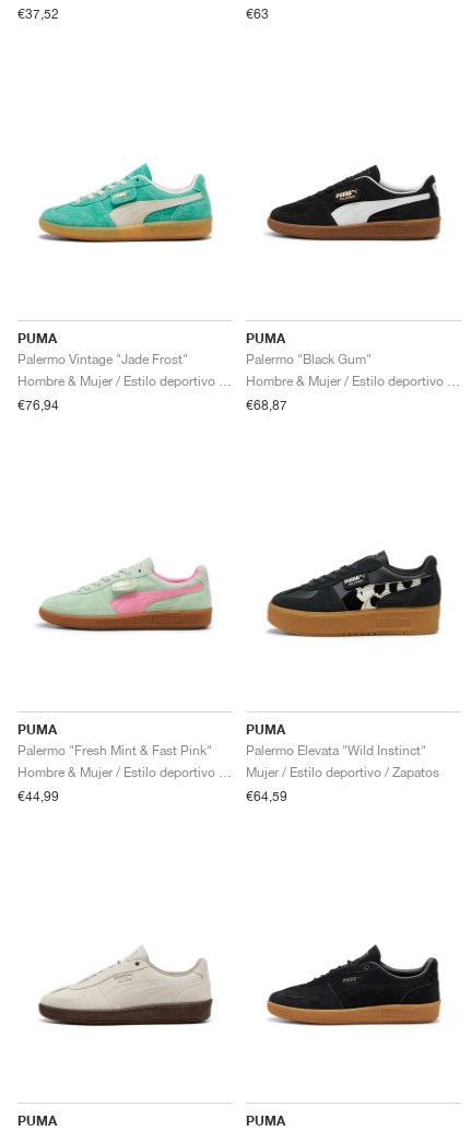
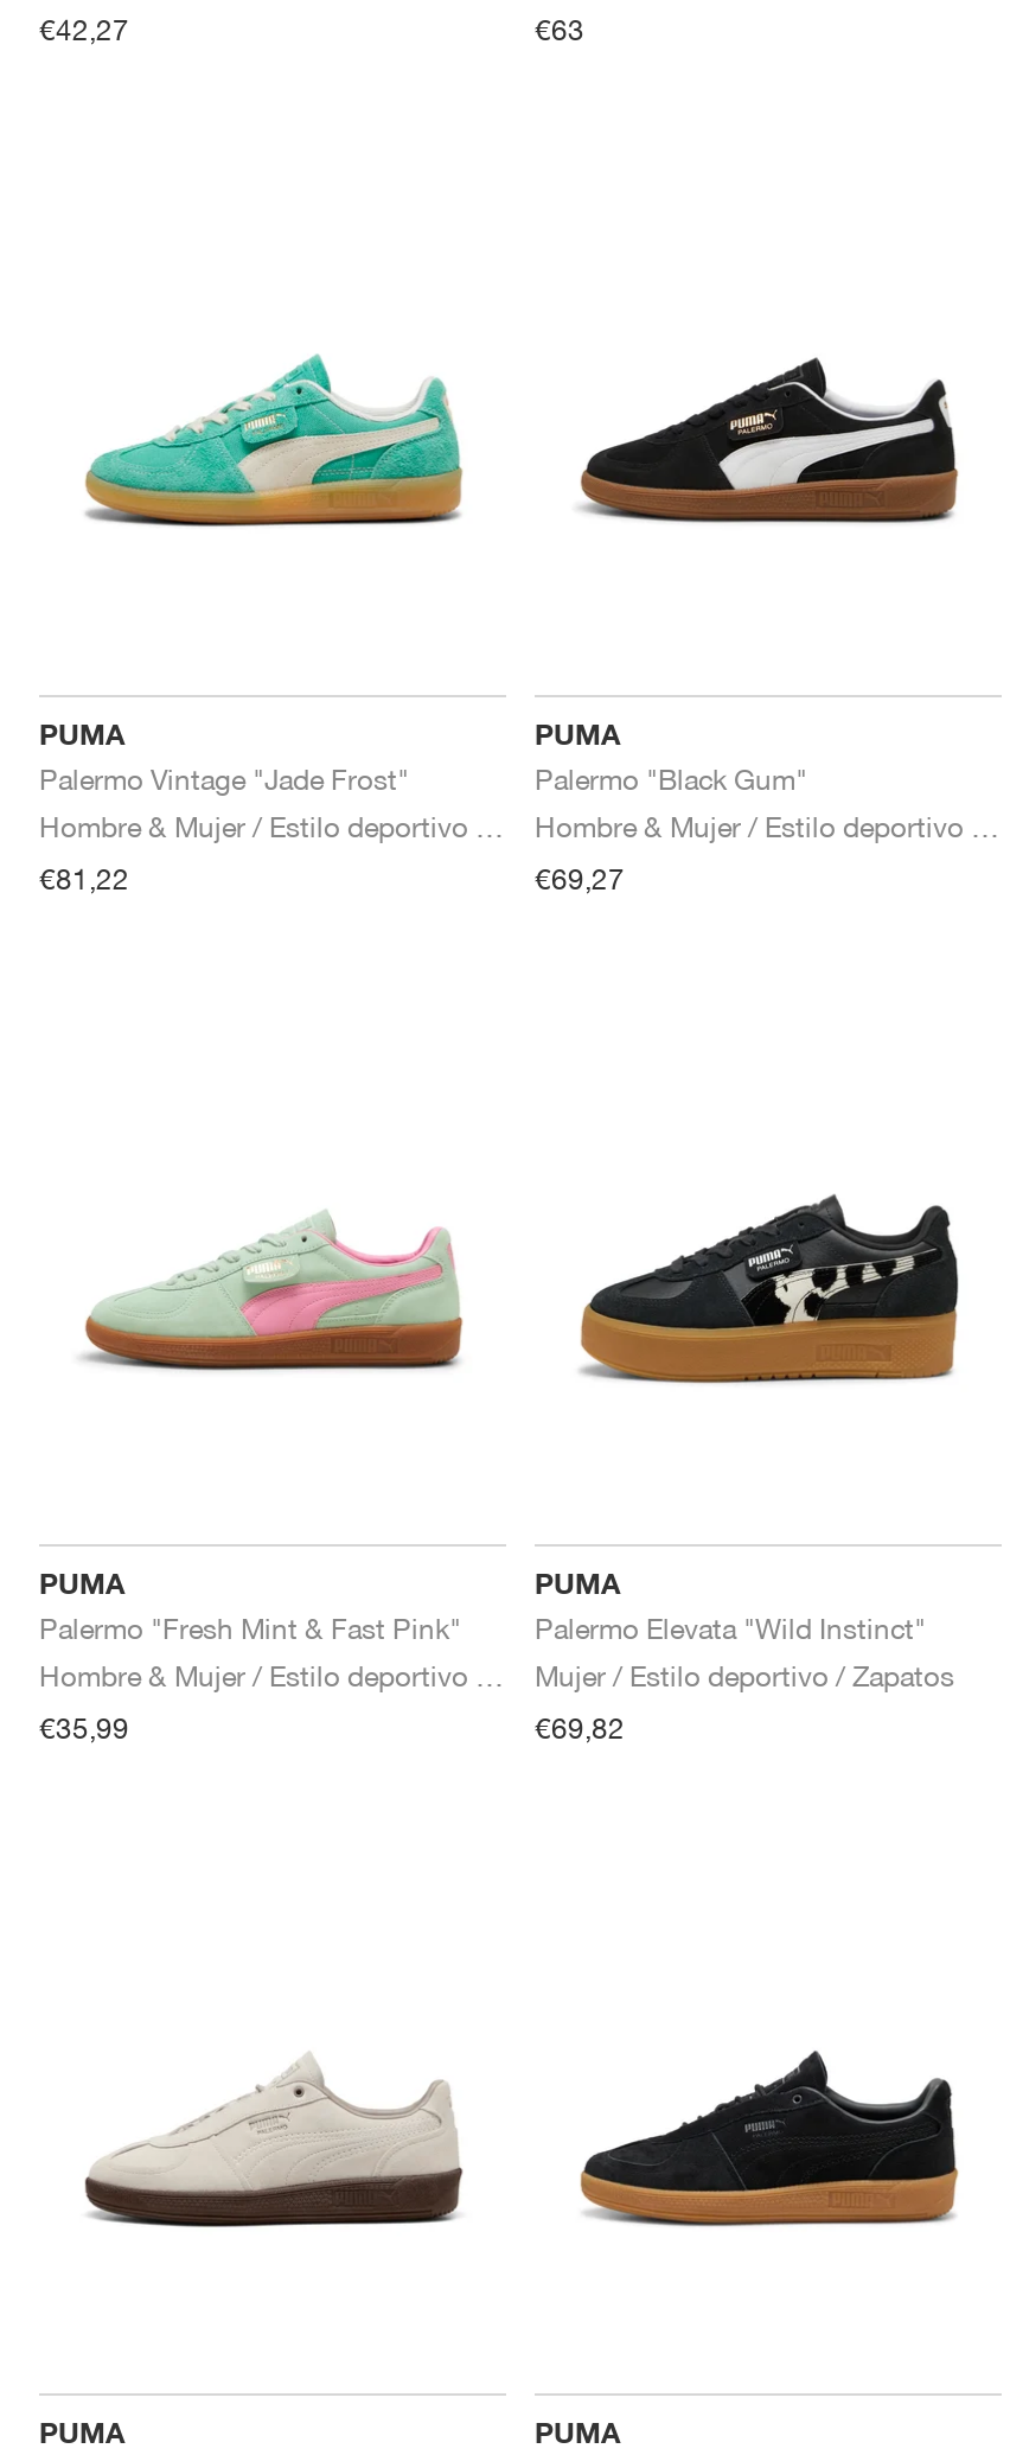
[17,5,59,21] €37,52 -> [39,11,129,46] €42,27
[17,396,59,413] €76,94 -> [39,860,129,895] €81,22
[246,396,287,413] €68,87 -> [535,860,625,895] €69,27
[17,787,59,804] €44,99 -> [39,1709,129,1745] €35,99
[246,787,287,804] €64,59 -> [535,1709,625,1745] €69,82

